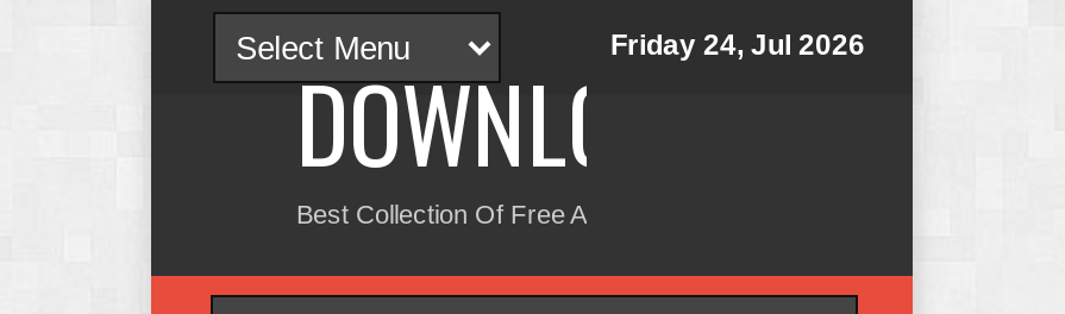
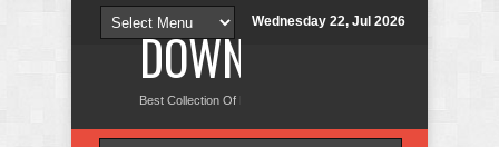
[610,29,865,62] Friday 24, Jul 2026 -> [252,13,405,29] Wednesday 22, Jul 2026

